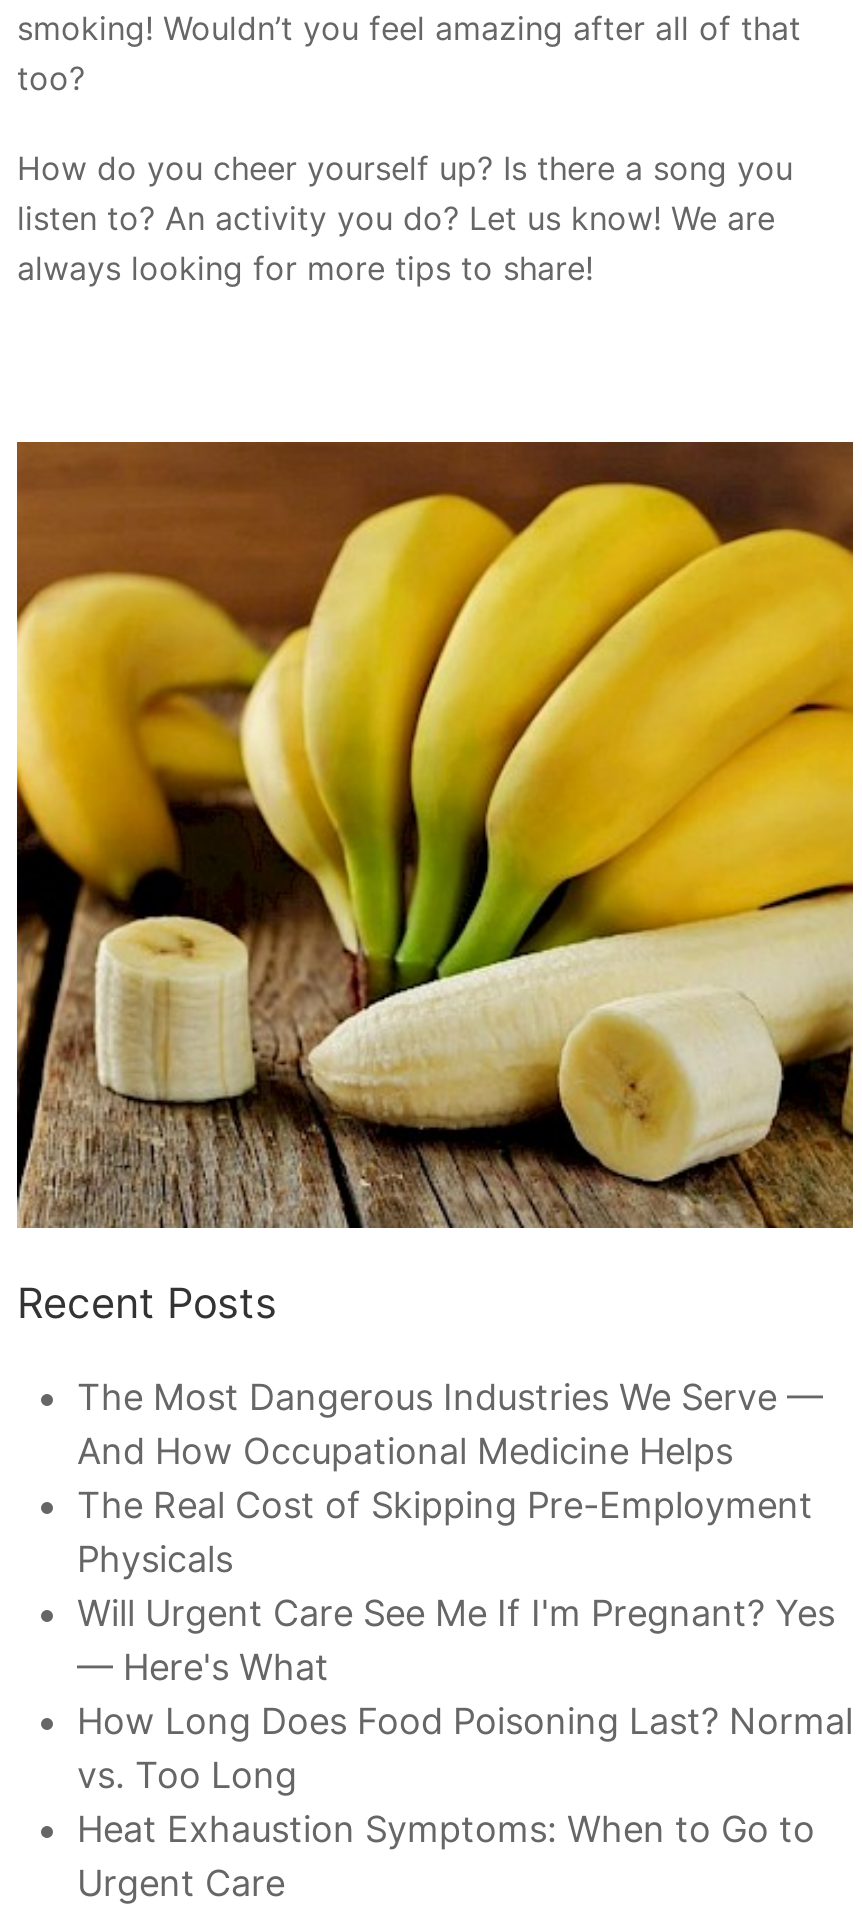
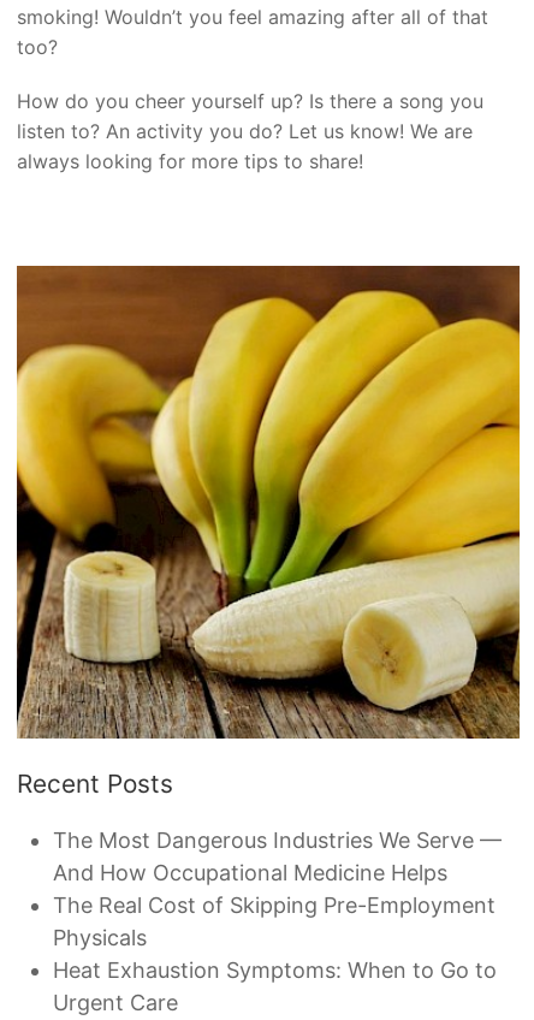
[77,1593,853,1797] Will Urgent Care See Me If I'm Pregnant? Yes | — Here's What | How Long Does Food Poisoning Last? Normal | vs. Too Long -> none

